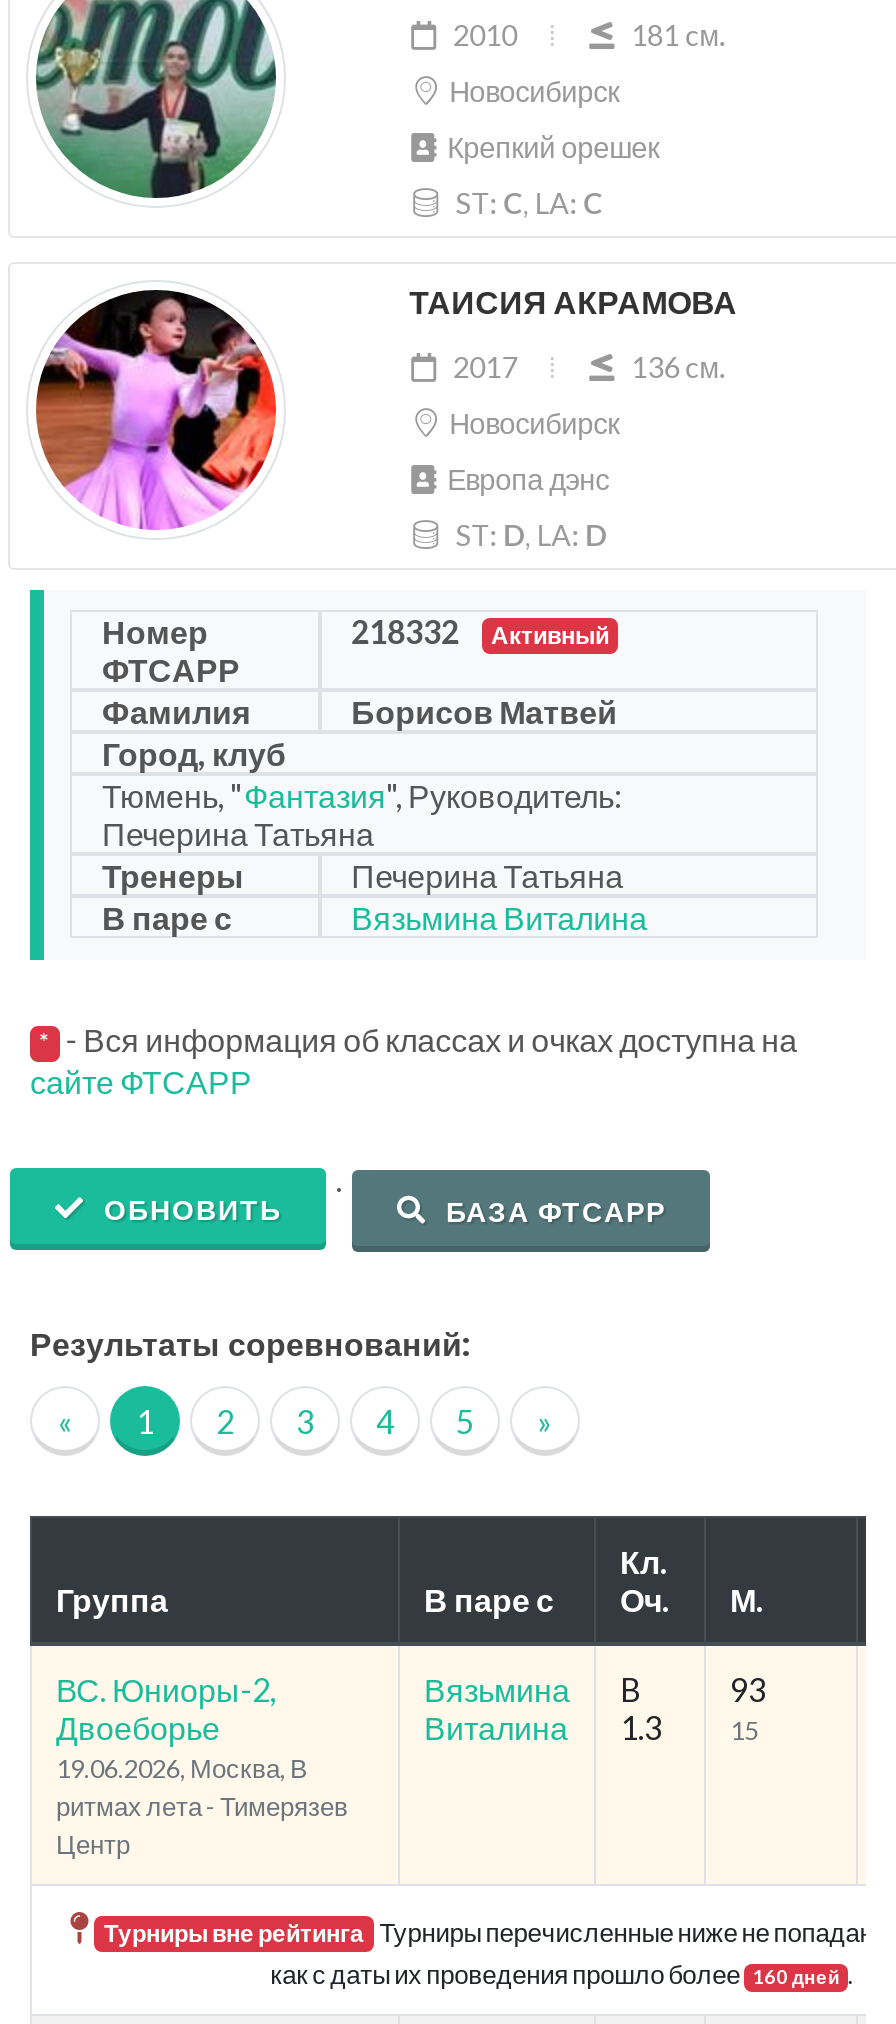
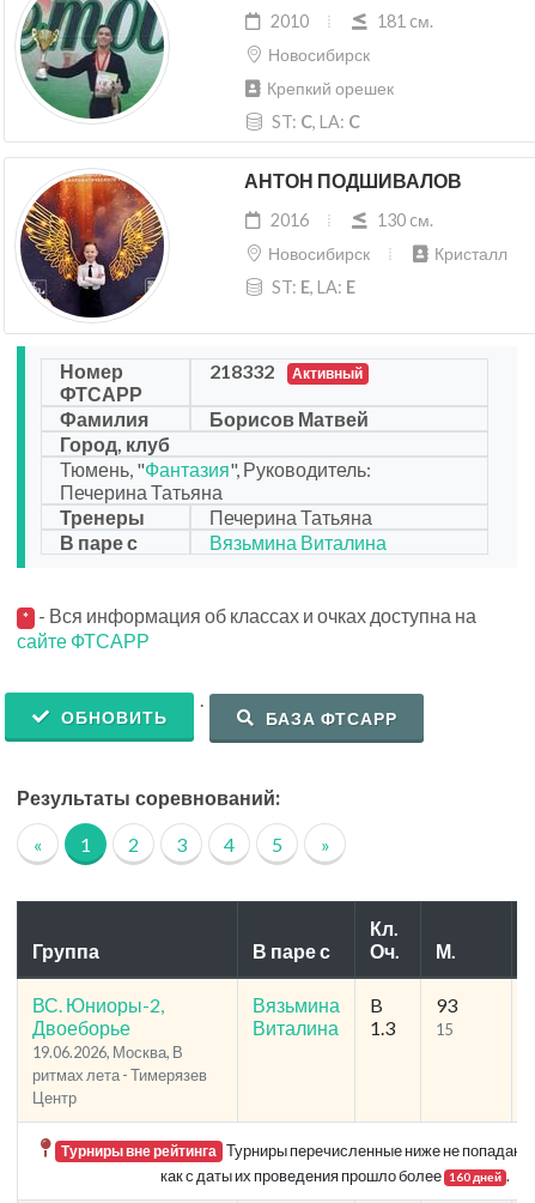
[34,288,278,530] [image] -> [19,174,165,319] [image]
[409,280,737,326] ТАИСИЯ АКРАМОВА -> [244,168,462,195] АНТОН ПОДШИВАЛОВ
[453,350,725,384] 2017 | 136 cм. -> [270,210,433,230] 2016 | 130 cм.
[447,462,609,496] Европа дэнс -> [434,243,507,264] Кристалл
[449,518,607,552] ST: D, LA: D -> [268,277,355,297] ST: E, LA: E

